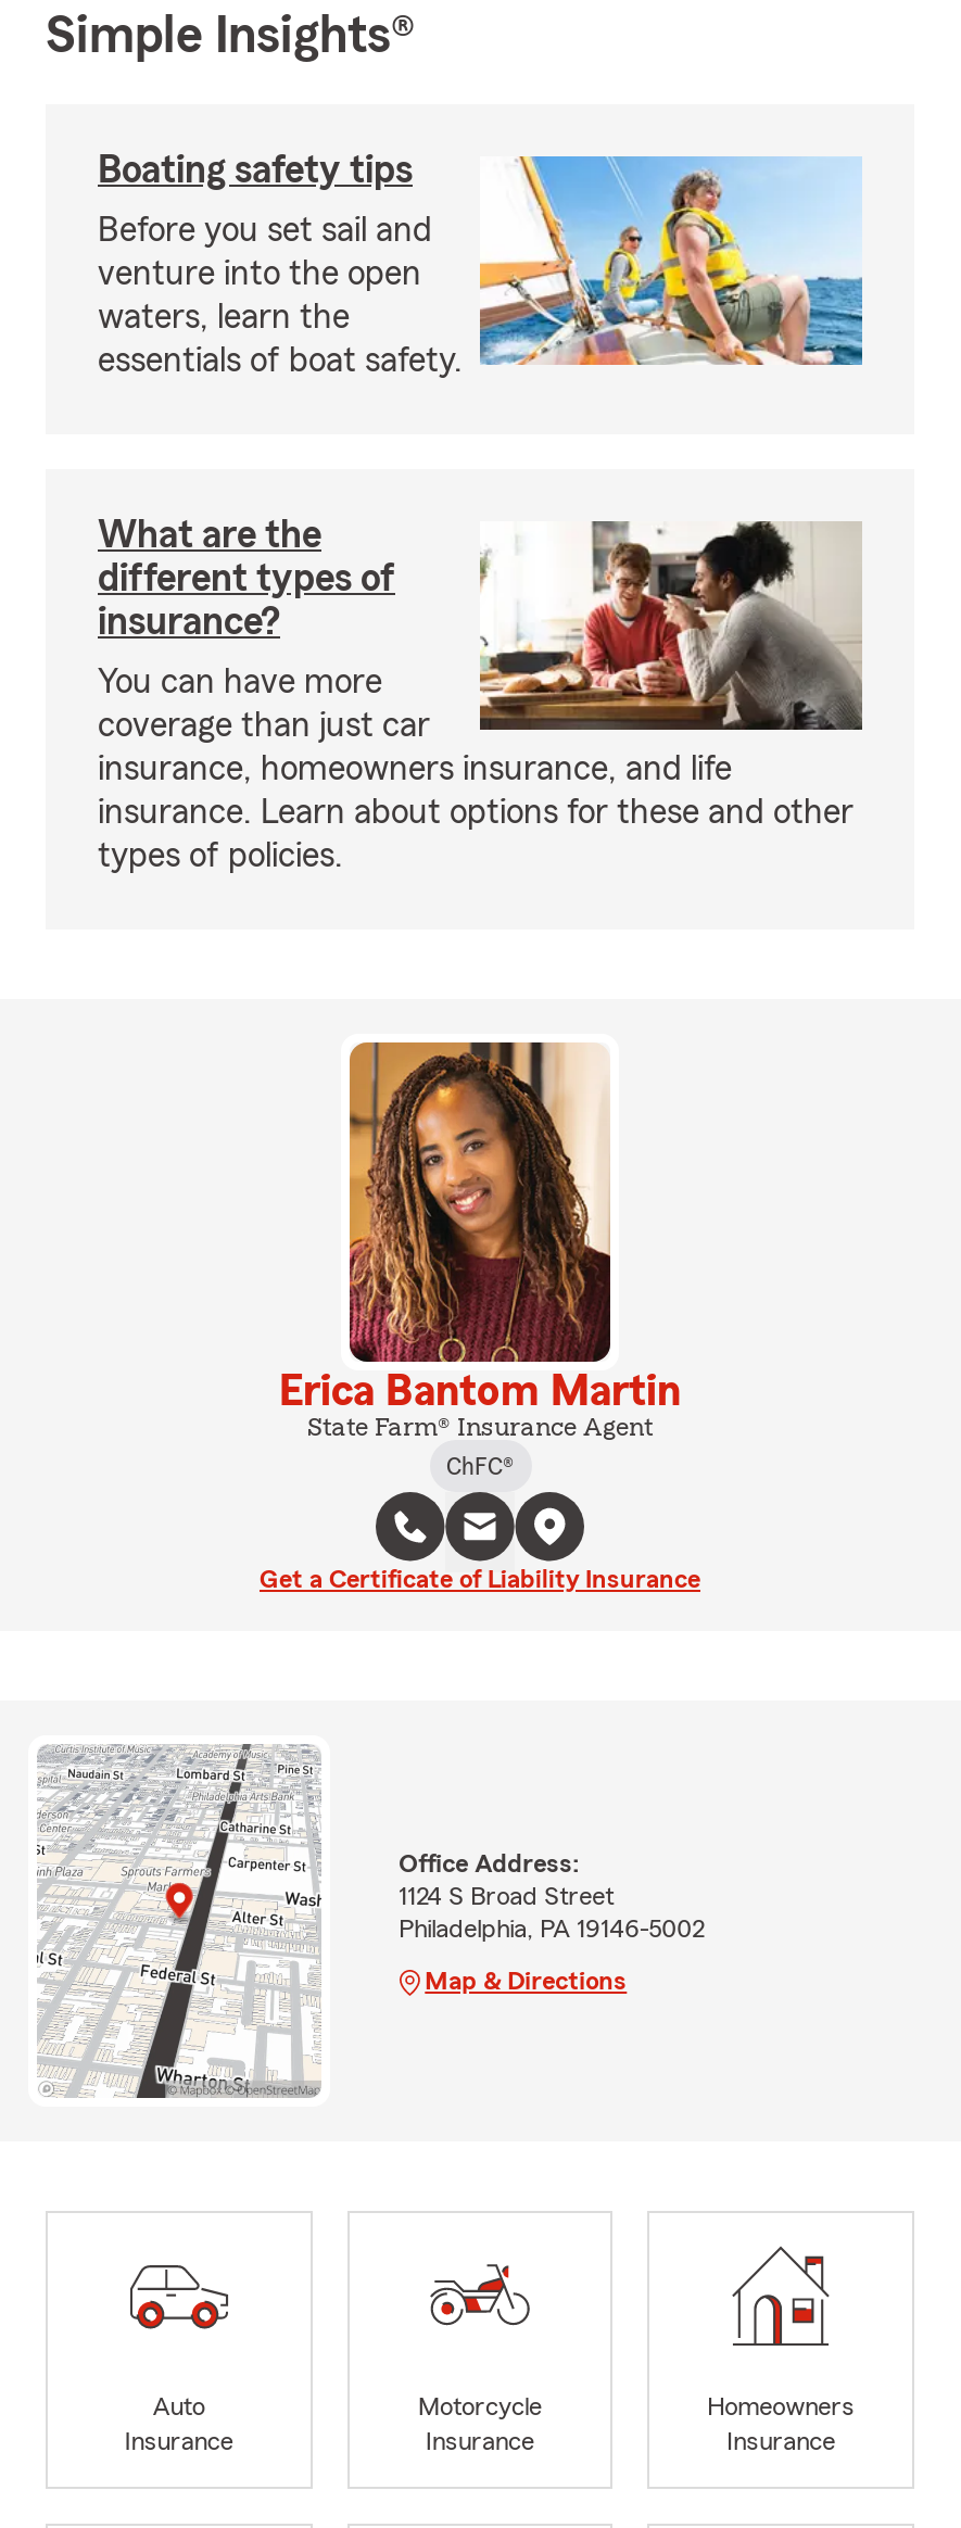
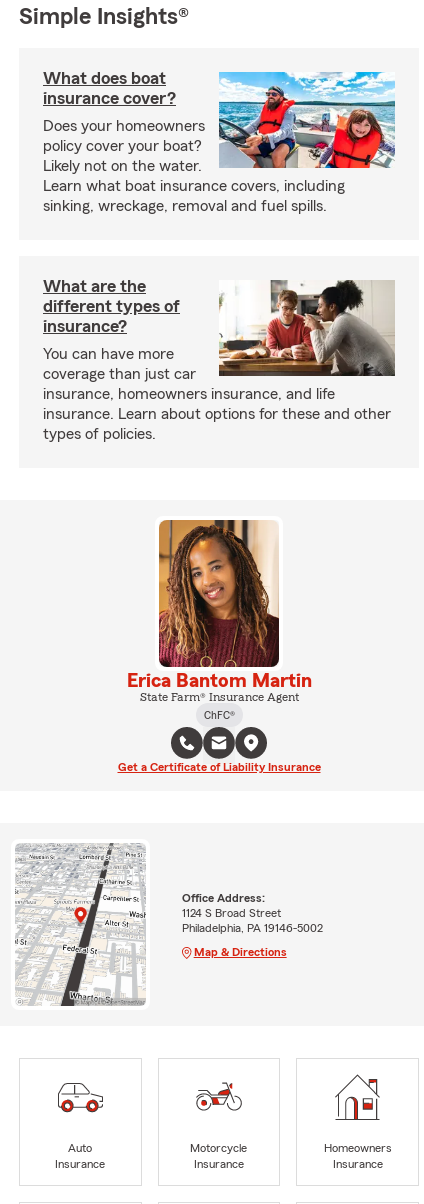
[98,150,413,189] Boating safety tips -> [43,69,176,107] What does boat | insurance cover?
[98,154,864,378] [image] | Before you set sail and | venture into the open | waters, learn the | essentials of boat safety. -> [43,71,396,214] [image] | Does your homeowners | policy cover your boat? | Likely not on the water. | Learn what boat insurance covers, including | sinking, wreckage, removal and fuel spills.

